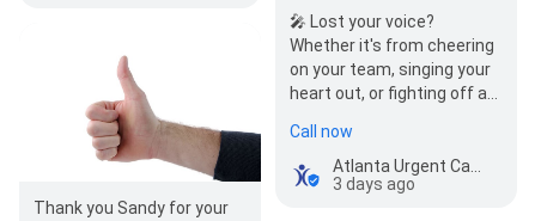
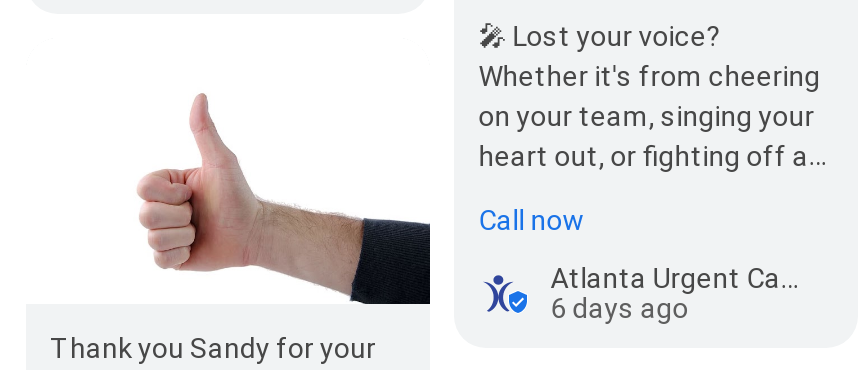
[333,174,416,193] 3 days ago -> [550,291,688,323] 6 days ago

